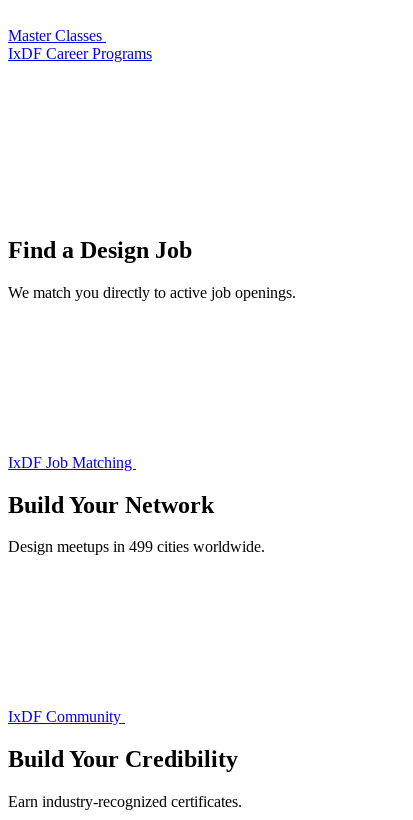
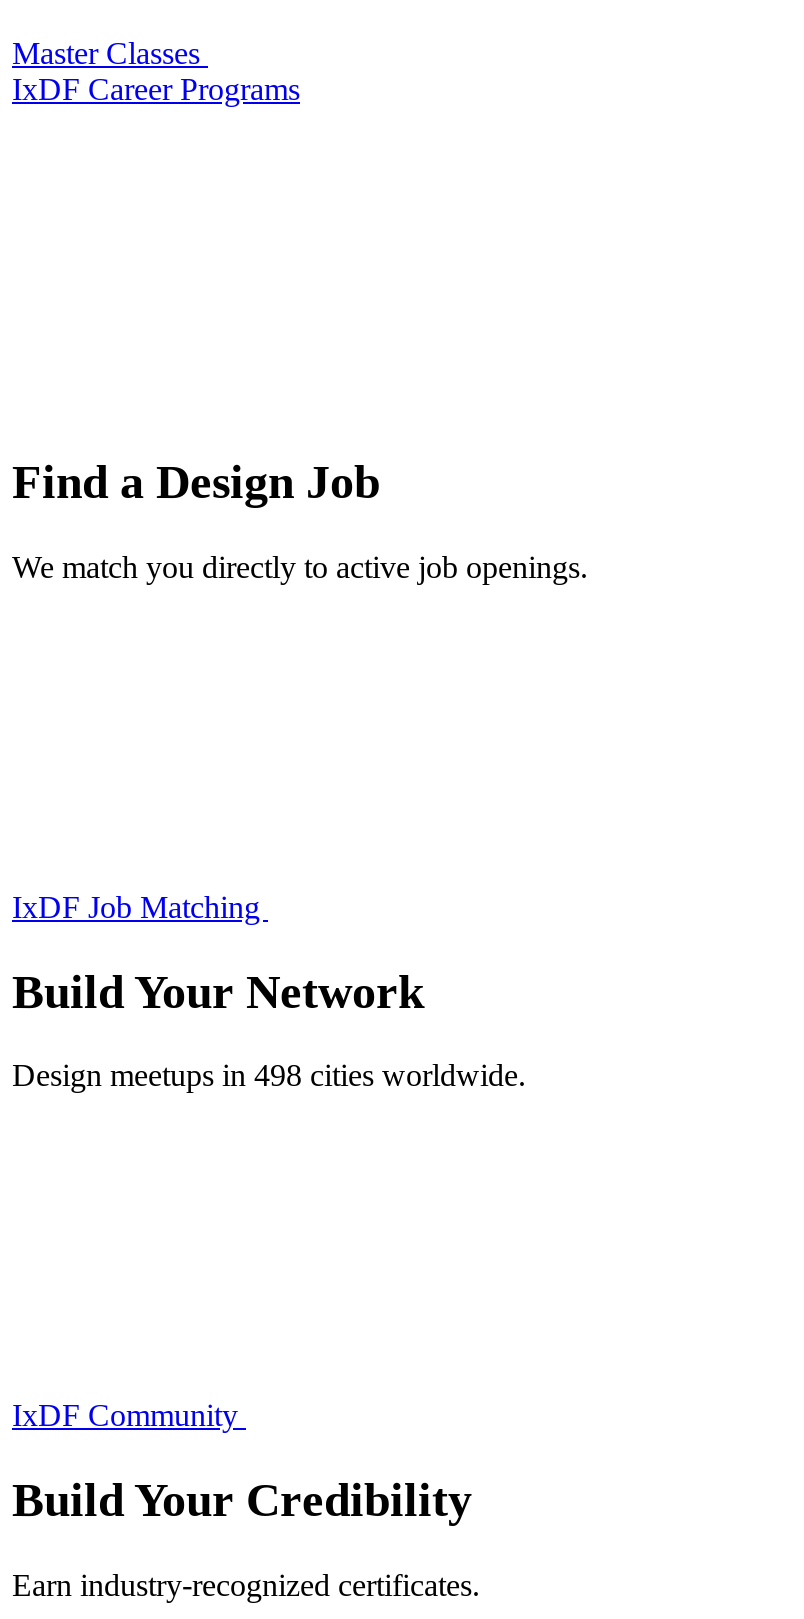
[8,538,265,555] Design meetups in 499 cities worldwide. -> [12,1059,526,1093] Design meetups in 498 cities worldwide.

